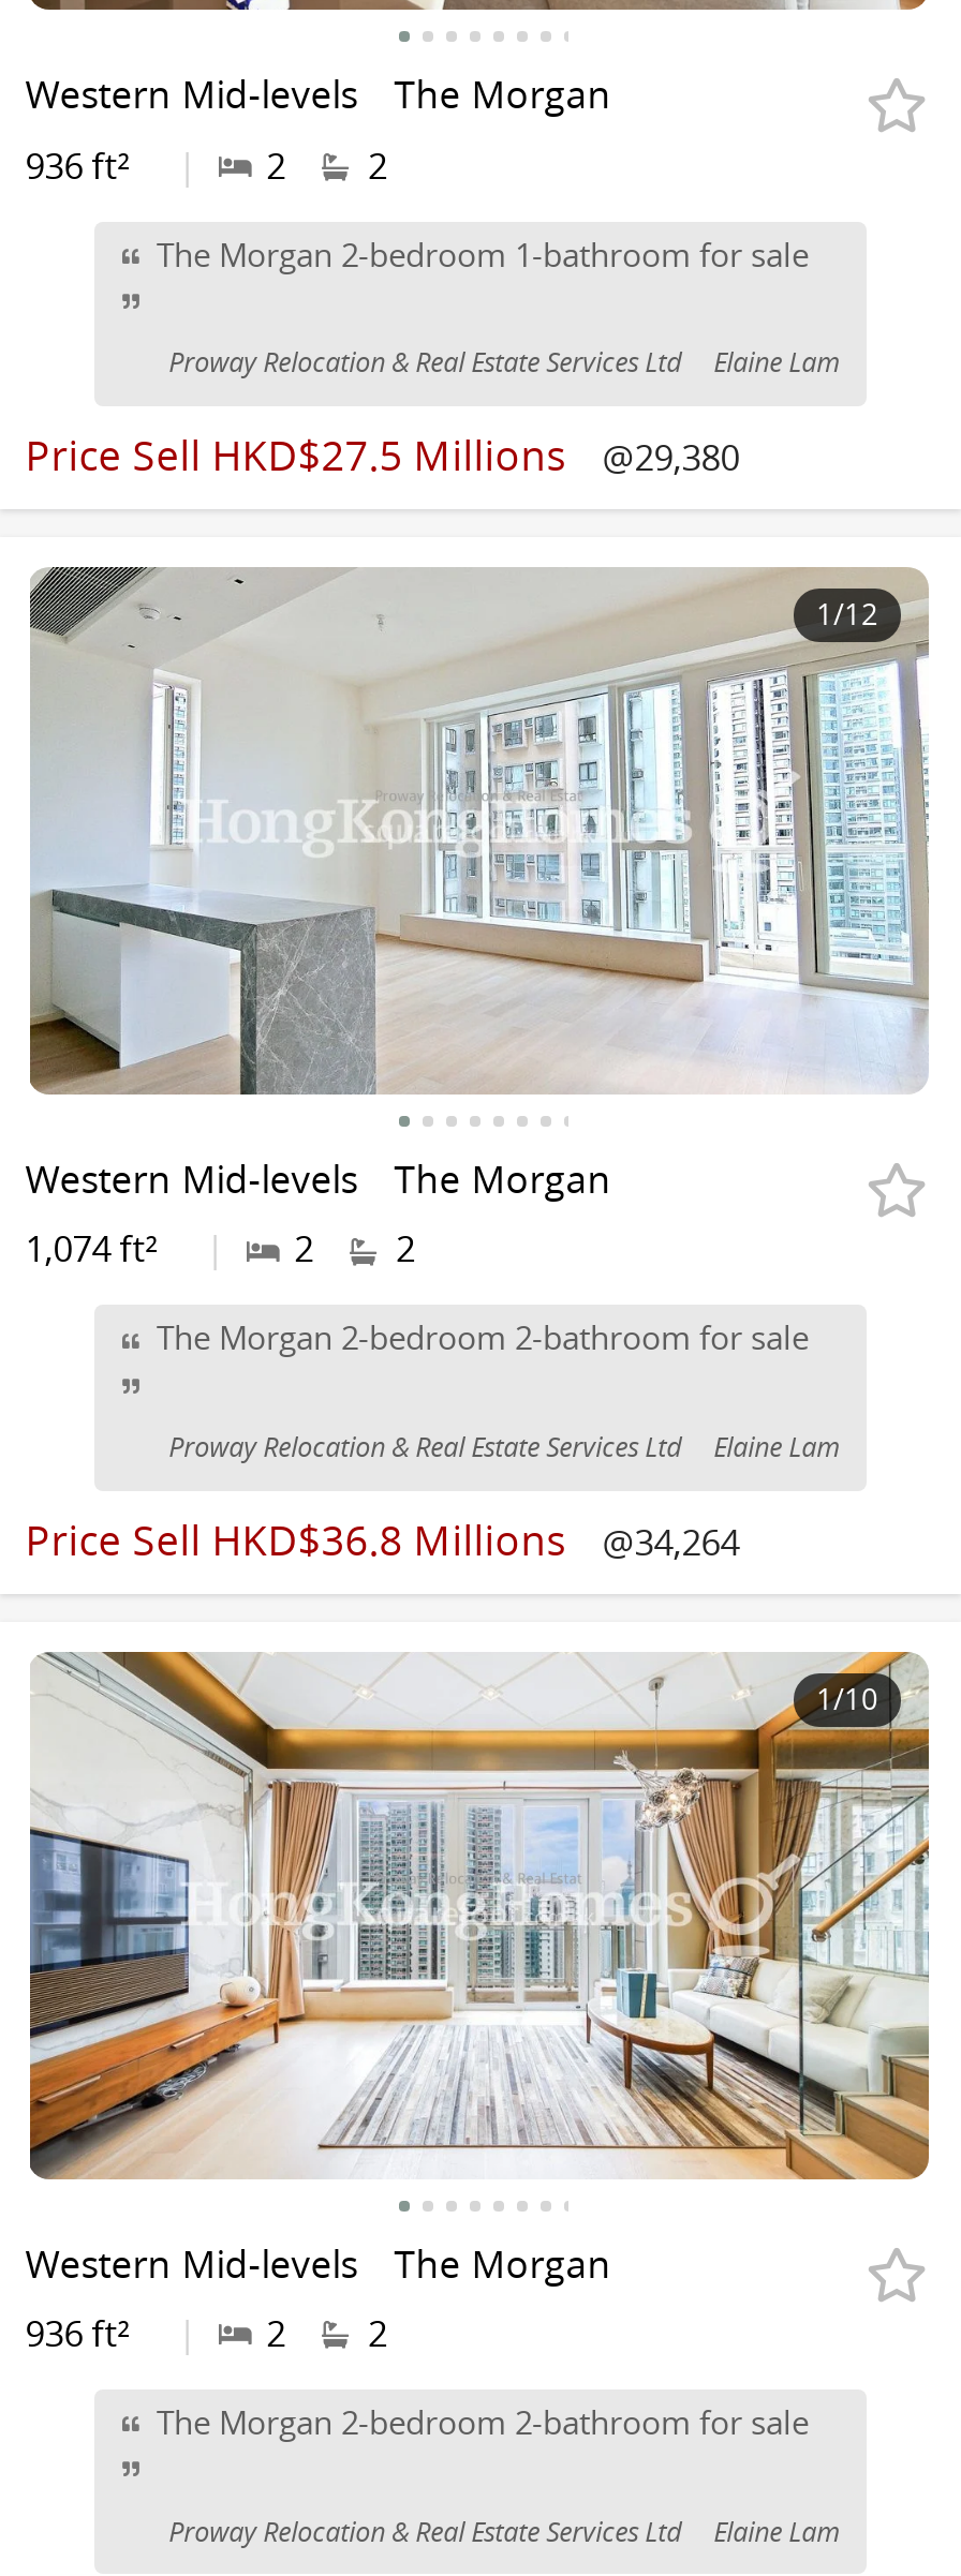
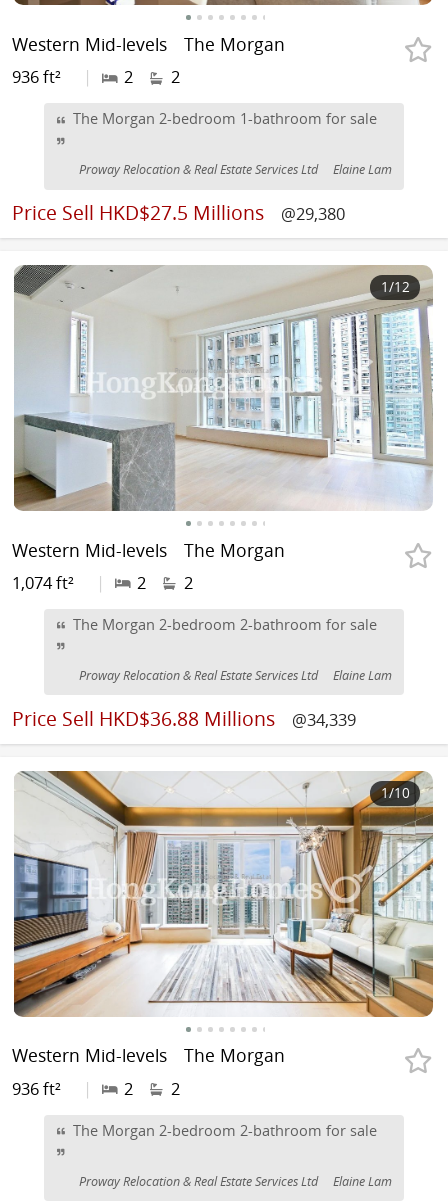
[25,1513,740,1569] Price Sell HKD$36.8 Millions @34,264 -> [12,706,356,732] Price Sell HKD$36.88 Millions @34,339

